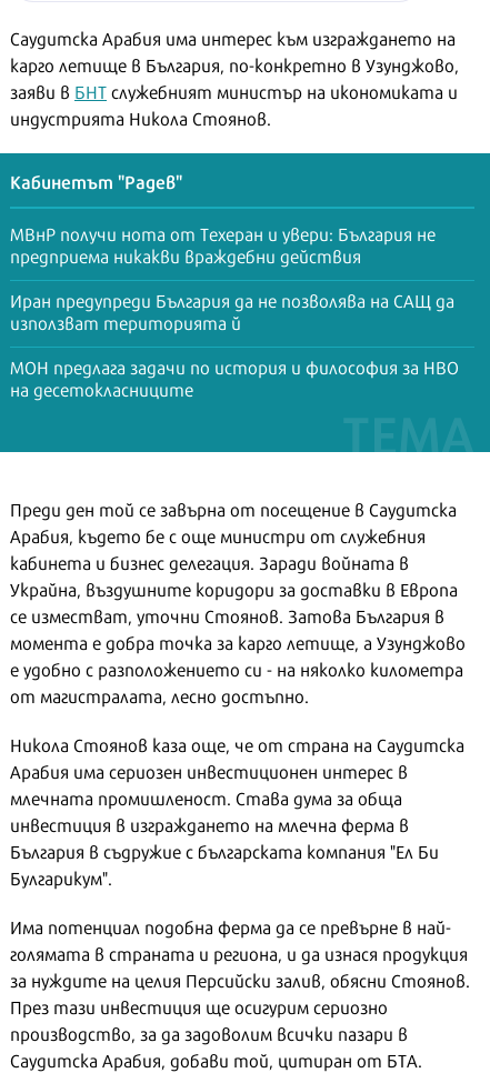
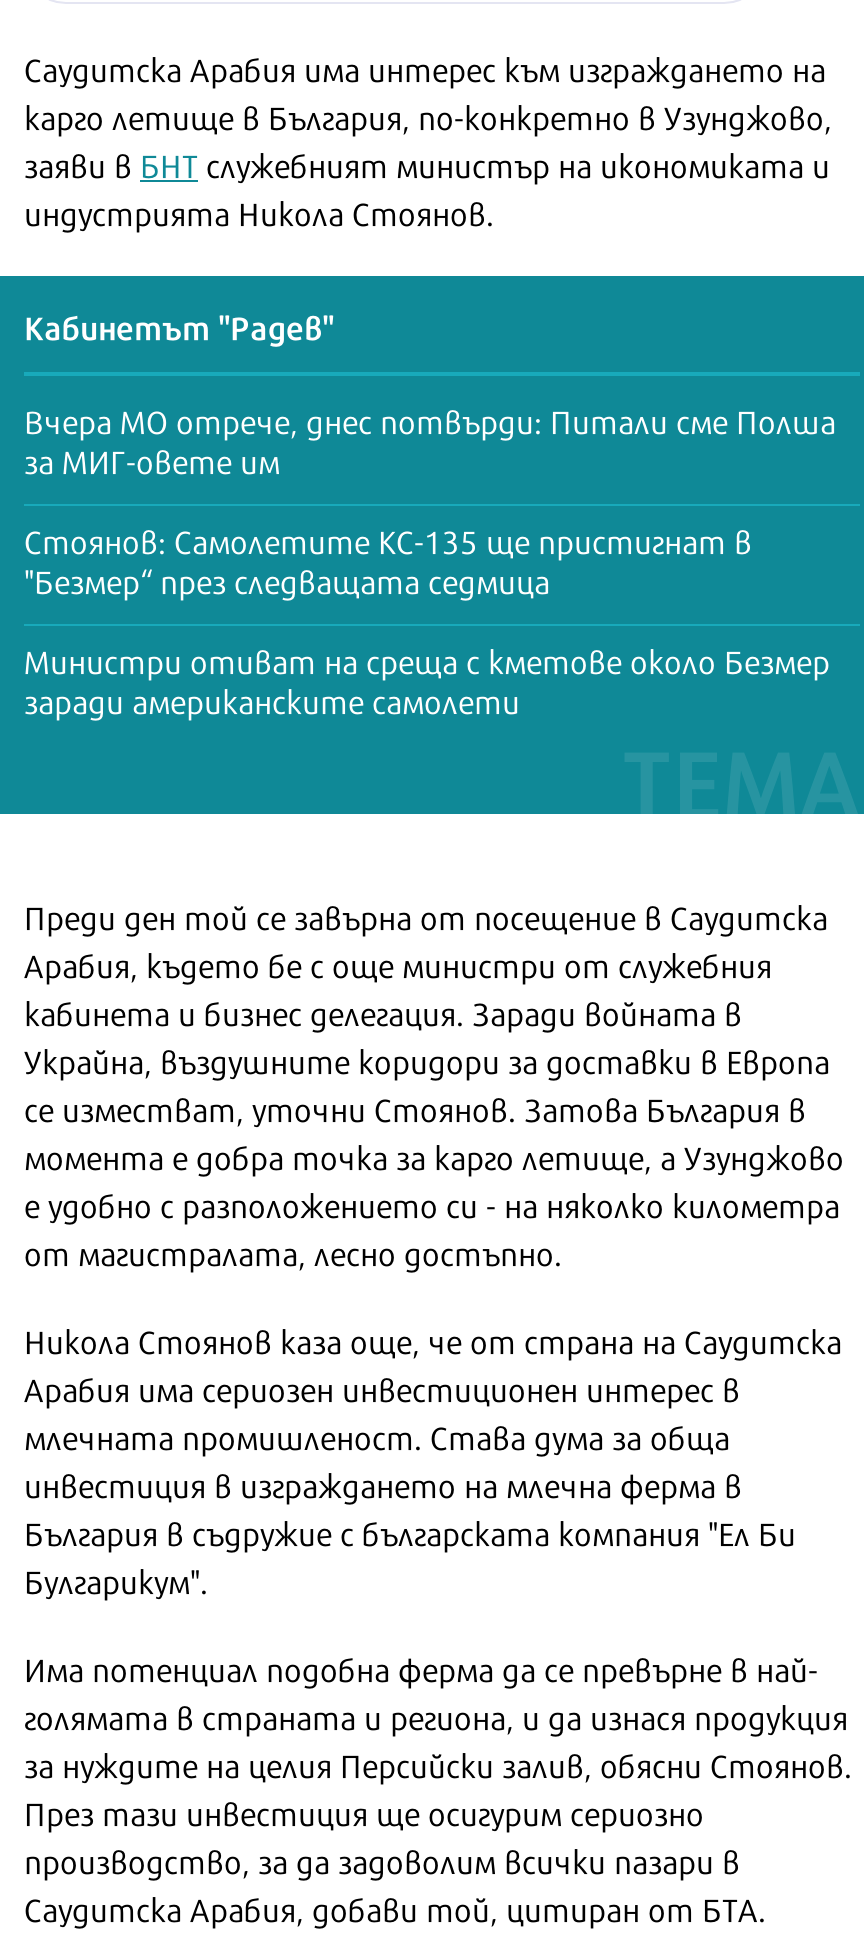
[10,220,436,269] МВнР получи нота от Техеран и увери: България не | предприема никакви враждебни действия -> [24,396,836,484] Вчера МО отрече, днес потвърди: Питали сме Полша | за МИГ-овете им
[10,286,454,335] Иран предупреди България да не позволява на САЩ да | използват територията й -> [24,516,752,604] Стоянов: Самолетите KC-135 ще пристигнат в | "Безмер“ през следващата седмица
[10,353,459,402] МОН предлага задачи по история и философия за НВО | на десетокласниците -> [24,636,830,724] Министри отиват на среща с кметове около Безмер | заради американските самолети

